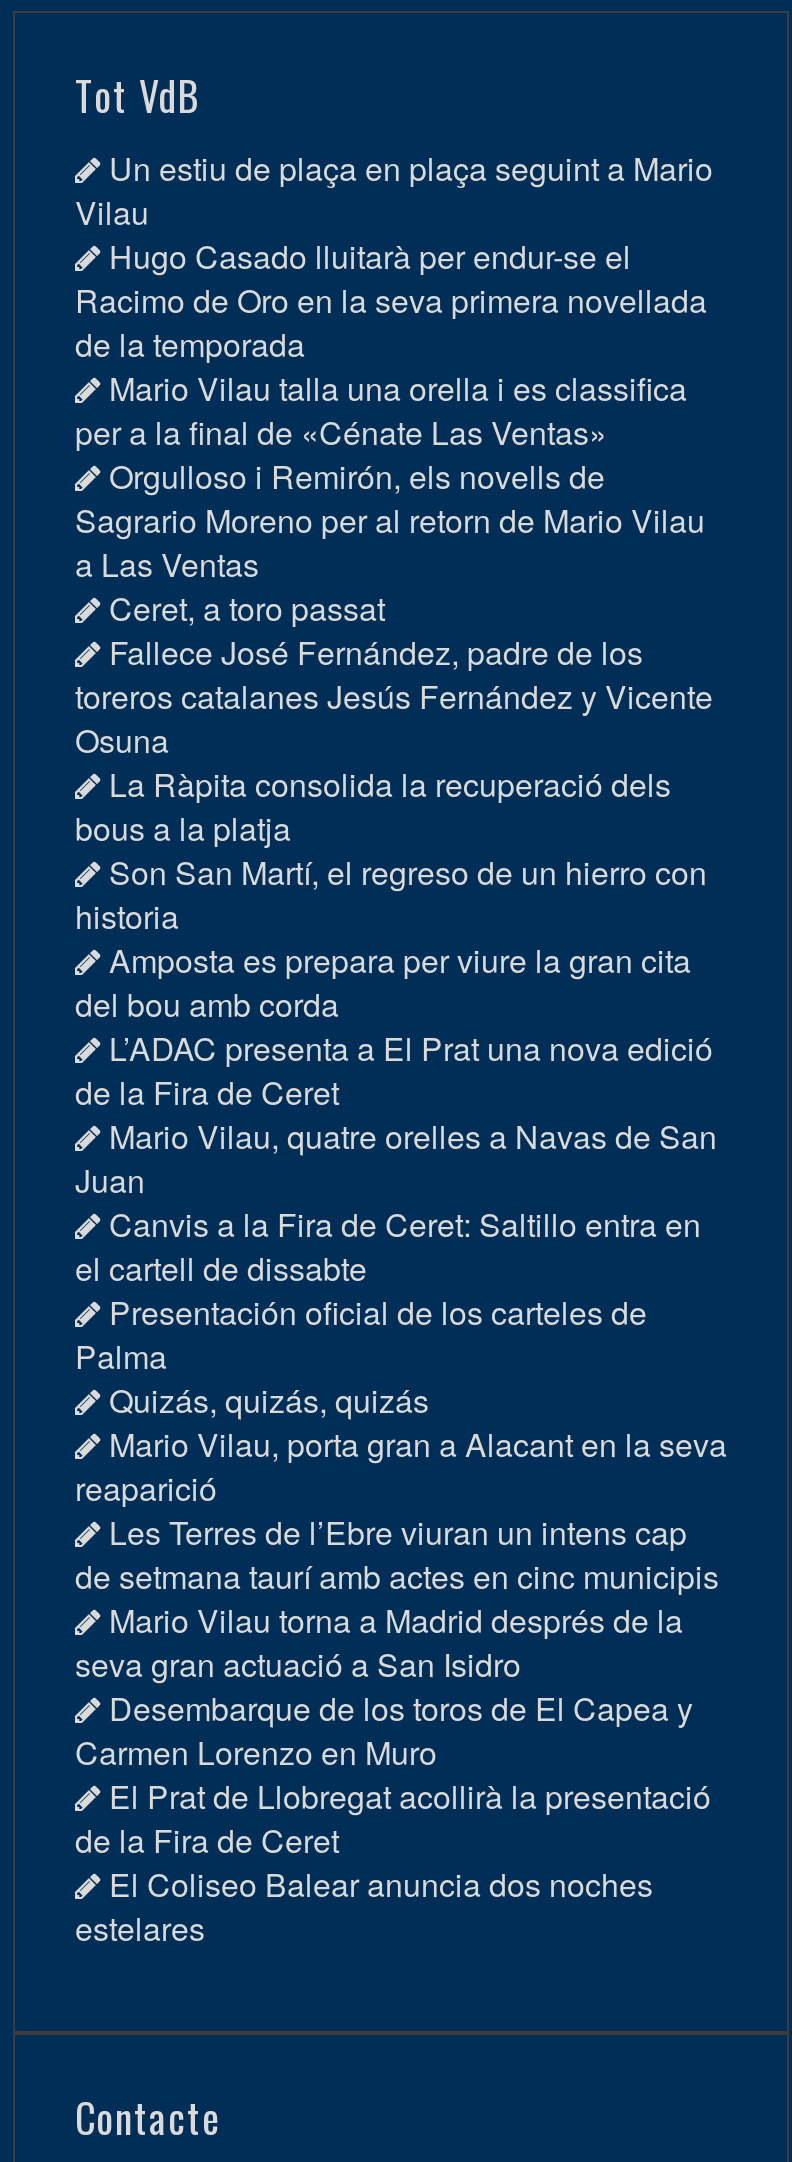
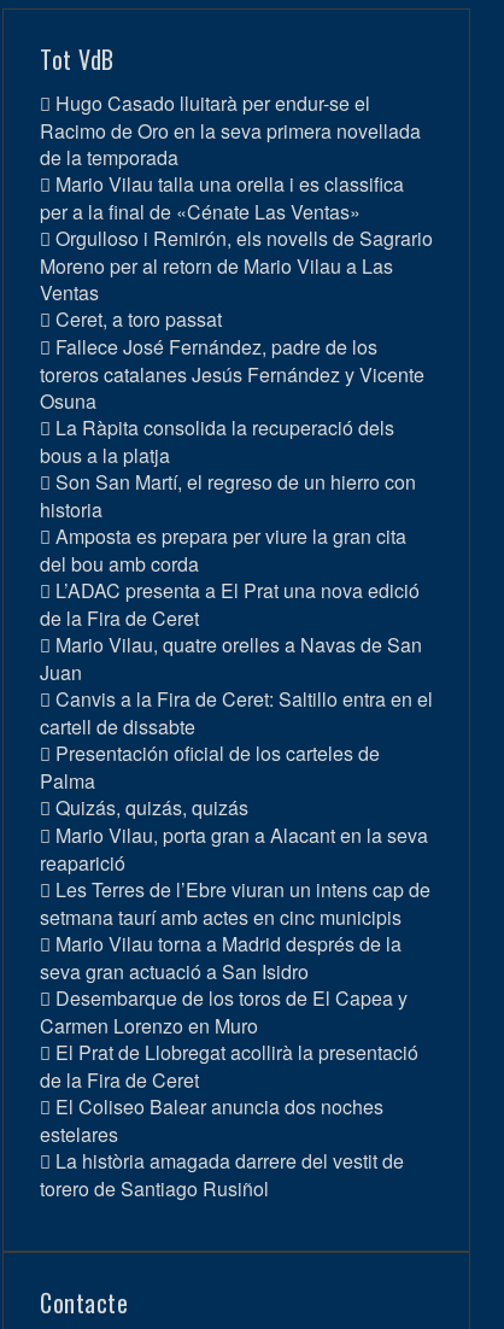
[75,146,713,236] Un estiu de plaça en plaça seguint a Mario | Vilau -> none
moved [75,234,707,456] -> [40,89,421,226]: Hugo Casado lluitarà per endur-se el | Racimo de Oro en la seva primera novellada | de la temporada | Mario Vilau talla una orella i es classifica | per a la final de «Cénate Las Ventas»
moved [75,586,717,1204] -> [40,305,424,686]: Ceret, a toro passat | Fallece José Fernández, padre de los | toreros catalanes Jesús Fernández y Vicente | ... | Mario Vilau, quatre orelles a Navas de San | Juan
moved [75,1290,727,1512] -> [40,739,428,877]: Presentación oficial de los carteles de | Palma | Quizás, quizás, quizás | Mario Vilau, porta gran a Alacant en la seva | reaparició
moved [75,1598,711,1952] -> [40,930,418,1148]: Mario Vilau torna a Madrid després de la | seva gran actuació a San Isidro | Desembarque de los toros de El Capea y | Carmen Lorenzo en Muro | El Prat de Llobregat acollirà la presentació | de la Fira de Ceret | El Coliseo Balear anuncia dos noches | estelares
none -> [40,1147,404,1202] La història amagada darrere del vestit de | torero de Santiago Rusiñol

